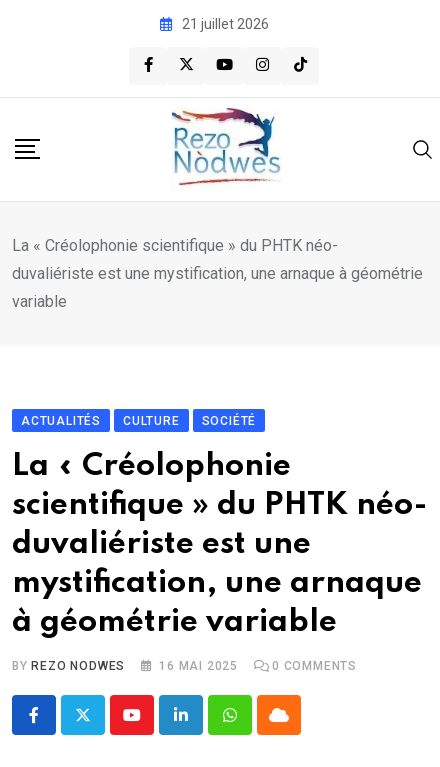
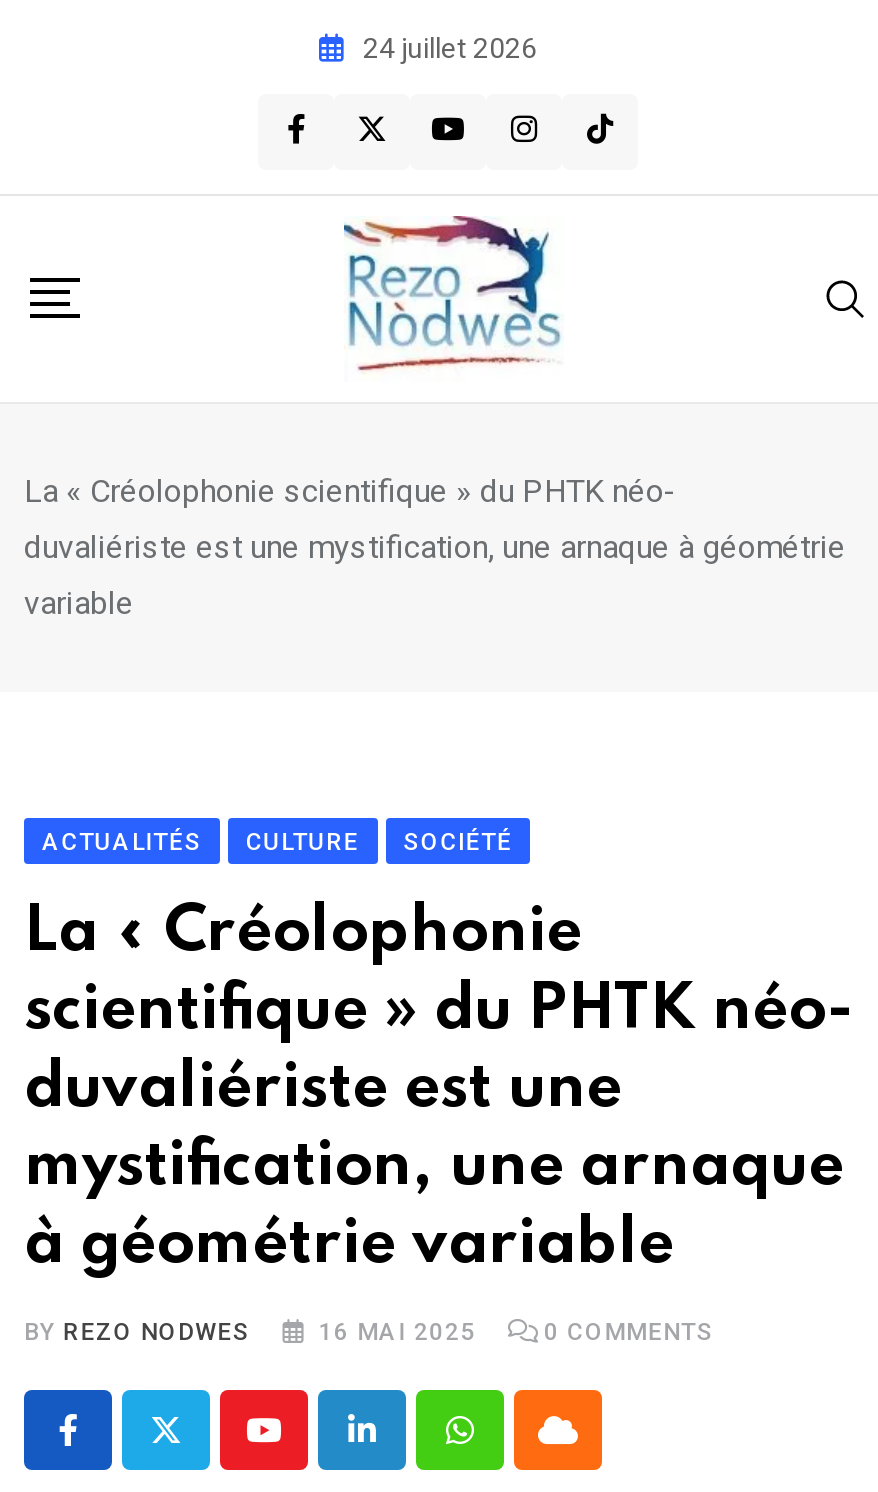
[181,15,268,31] 21 juillet 2026 -> [363,31,537,63] 24 juillet 2026

